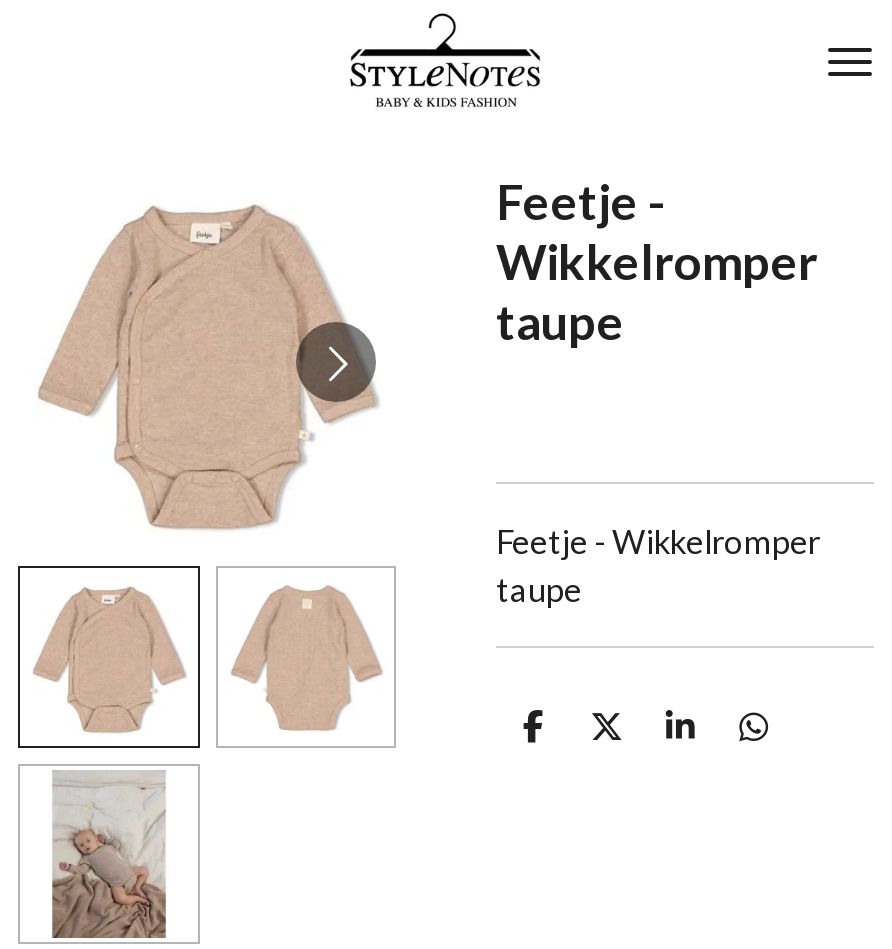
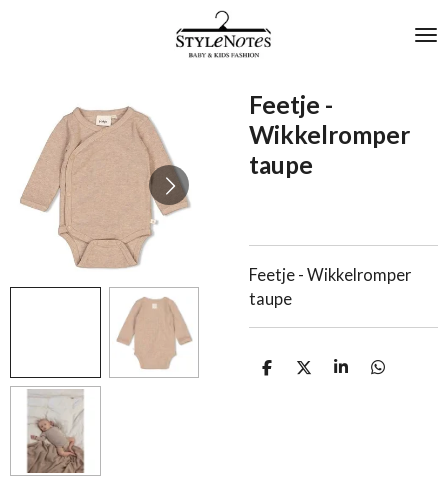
[32,586,188,734] [image] -> none

